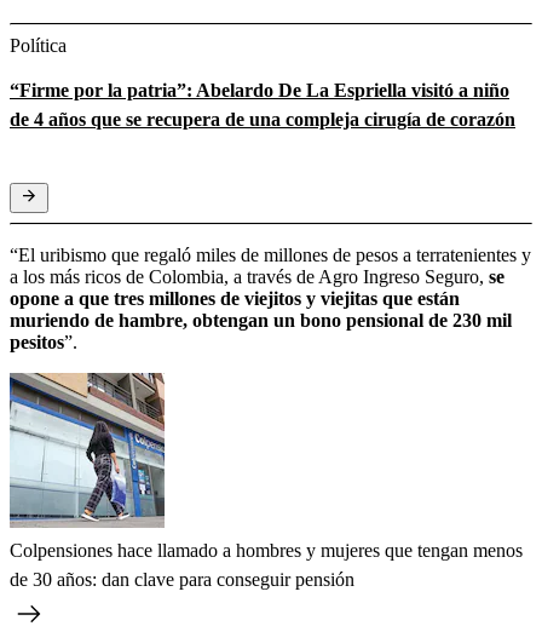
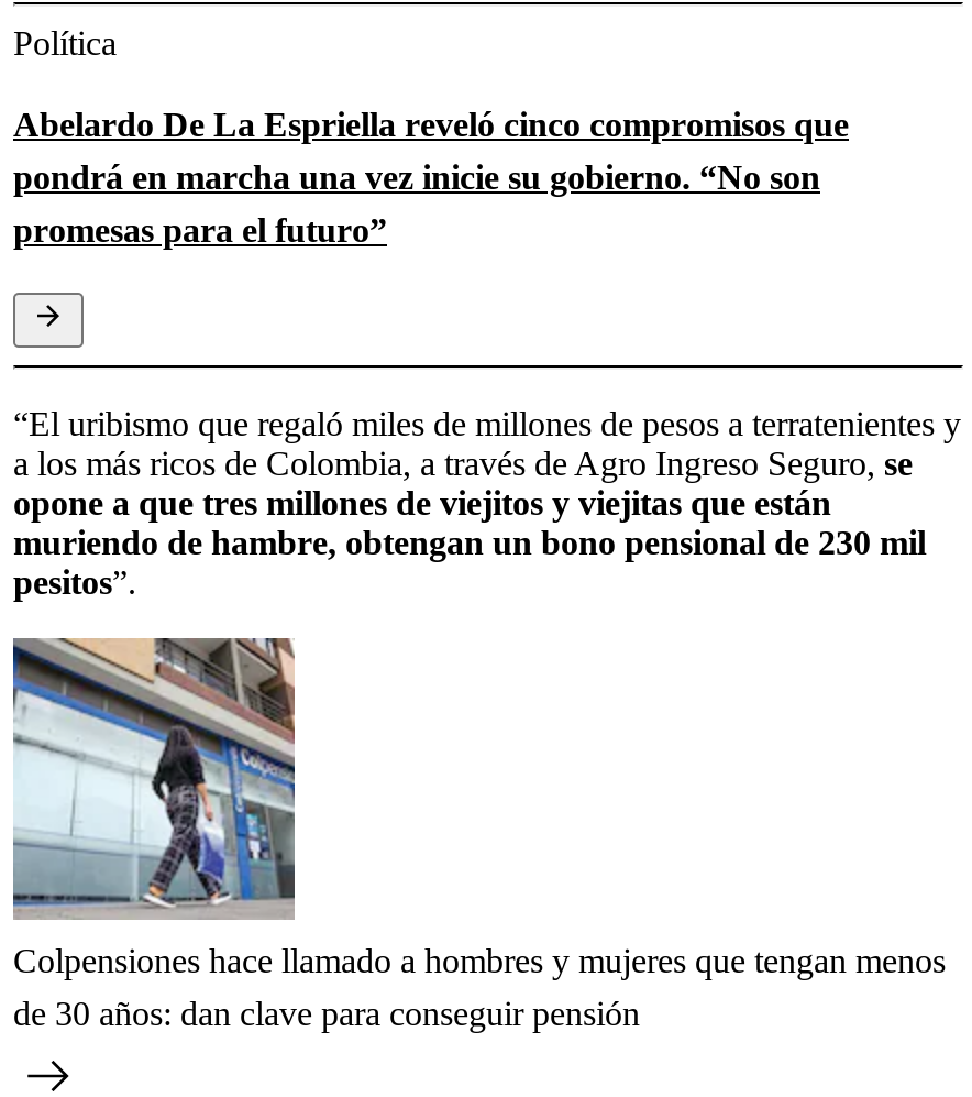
[10,79,515,129] “Firme por la patria”: Abelardo De La Espriella visitó a niño | de 4 años que se recupera de una compleja cirugía de corazón -> [13,105,849,248] Abelardo De La Espriella reveló cinco compromisos que | pondrá en marcha una vez inicie su gobierno. “No son | promesas para el futuro”

